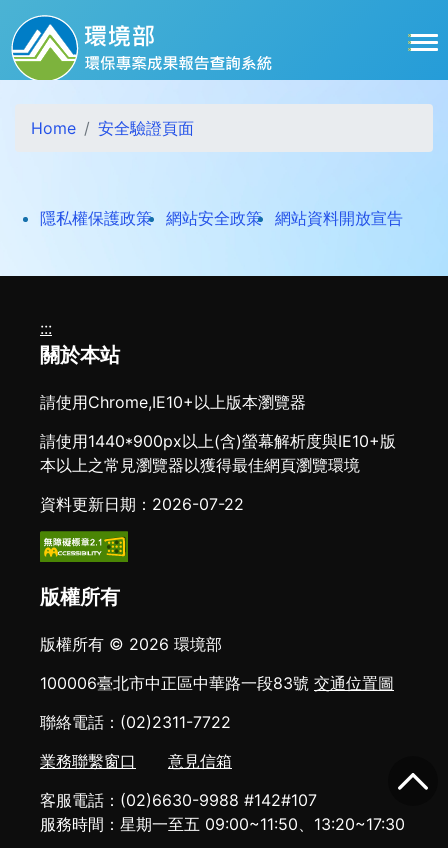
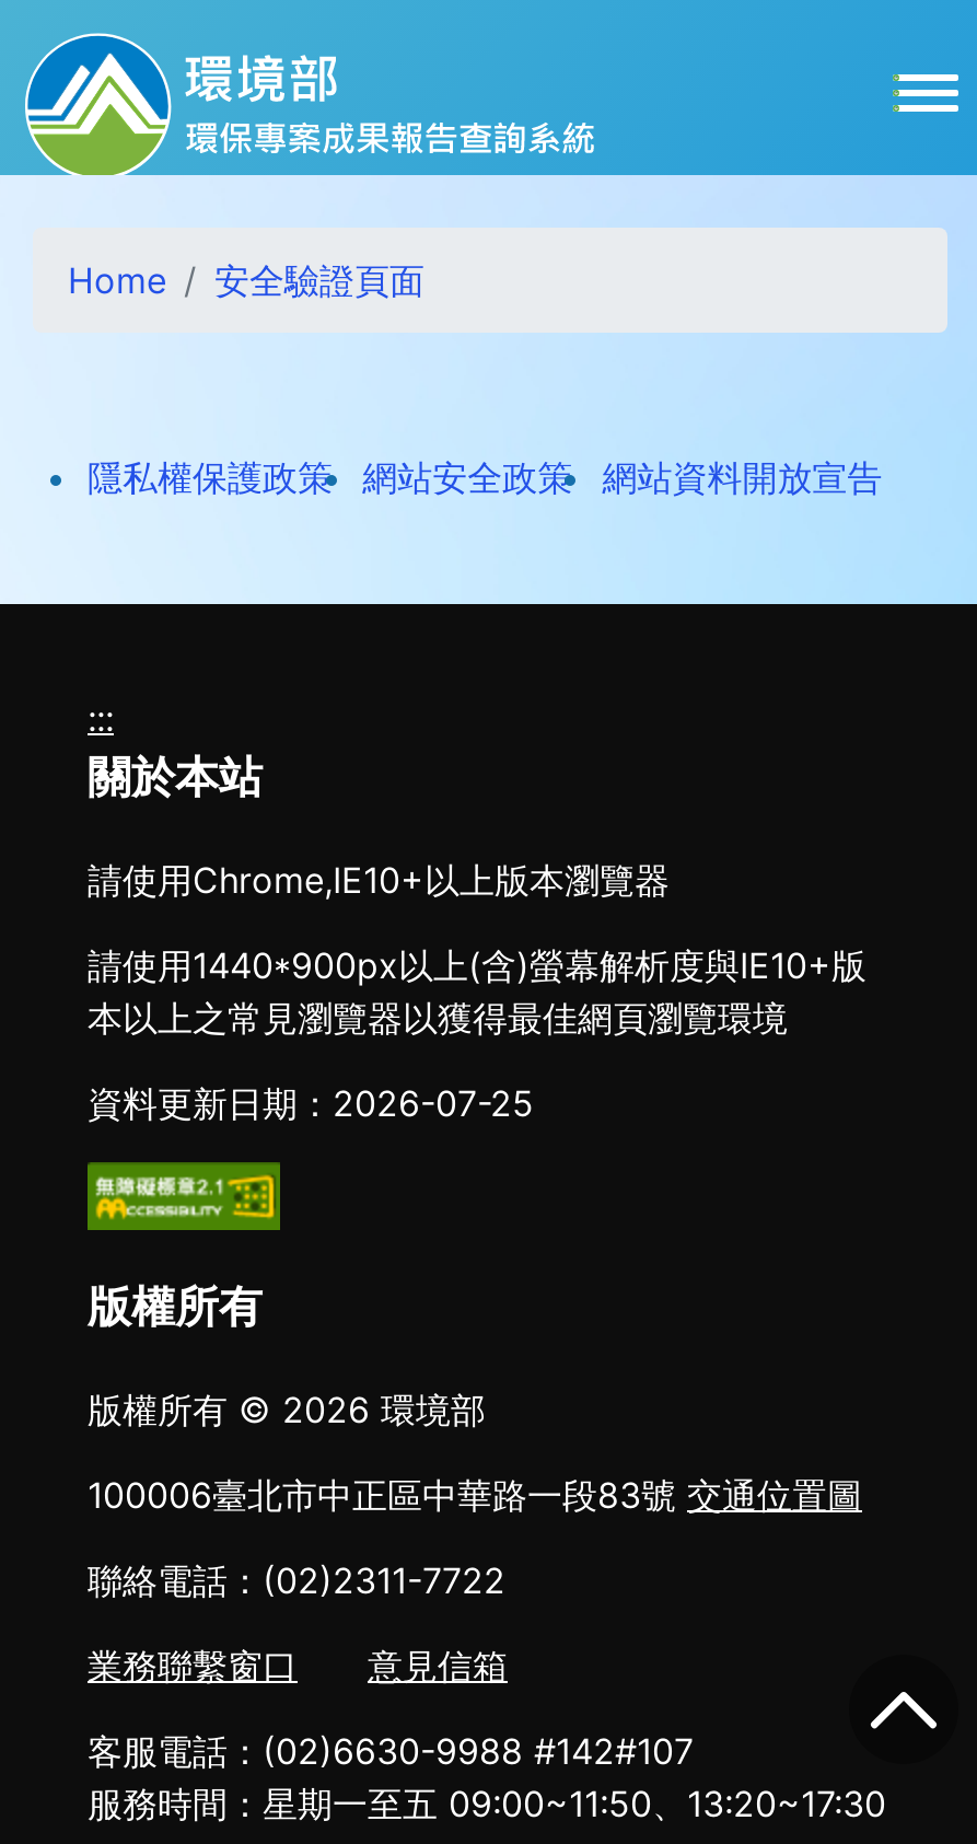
[40,494,244,514] 資料更新日期：2026-07-22 -> [88,1081,534,1125] 資料更新日期：2026-07-25

